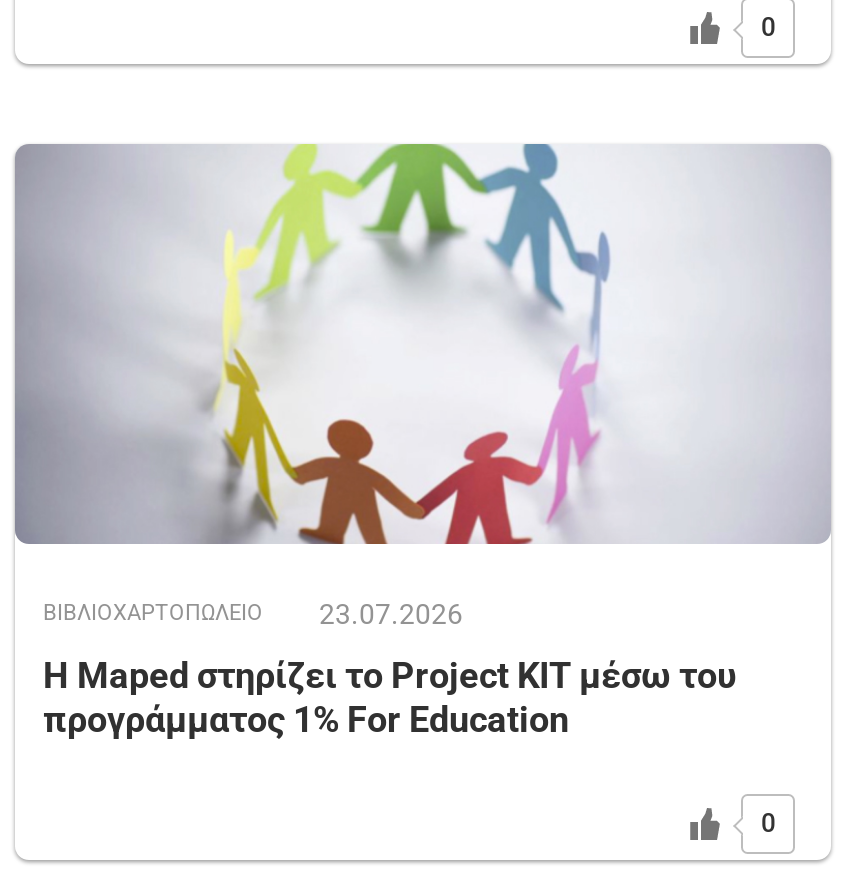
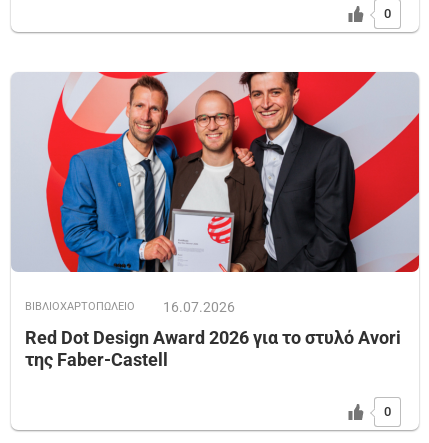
[15,142,833,631] [image] | 23.07.2026 -> [12,71,420,315] [image] | 16.07.2026
[43,655,737,741] Η Maped στηρίζει το Project KIT μέσω του | προγράμματος 1% For Education -> [25,327,401,370] Red Dot Design Award 2026 για το στυλό Avori | της Faber-Castell

